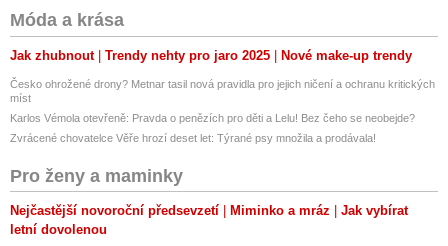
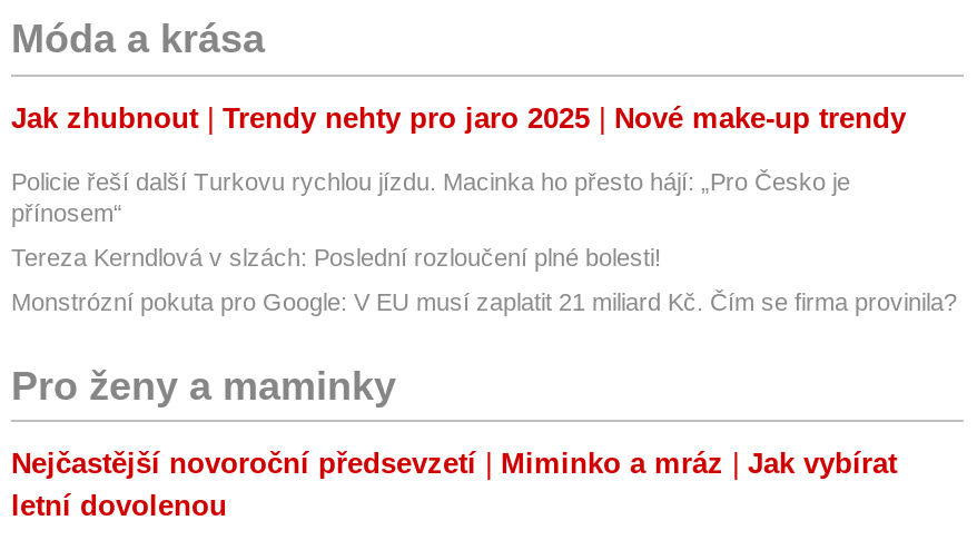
[10,78,435,104] Česko ohrožené drony? Metnar tasil nová pravidla pro jejich ničení a ochranu kritických | míst -> [11,168,850,226] Policie řeší další Turkovu rychlou jízdu. Macinka ho přesto hájí: „Pro Česko je | přínosem“
[10,112,415,124] Karlos Vémola otevřeně: Pravda o penězích pro děti a Lelu! Bez čeho se neobejde? -> [11,243,661,270] Tereza Kerndlová v slzách: Poslední rozloučení plné bolesti!
[10,132,376,144] Zvrácené chovatelce Věře hrozí deset let: Týrané psy množila a prodávala! -> [11,288,957,315] Monstrózní pokuta pro Google: V EU musí zaplatit 21 miliard Kč. Čím se firma provinila?

